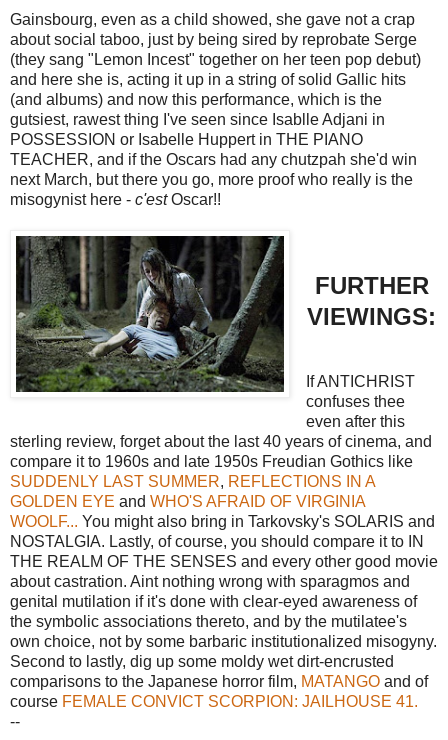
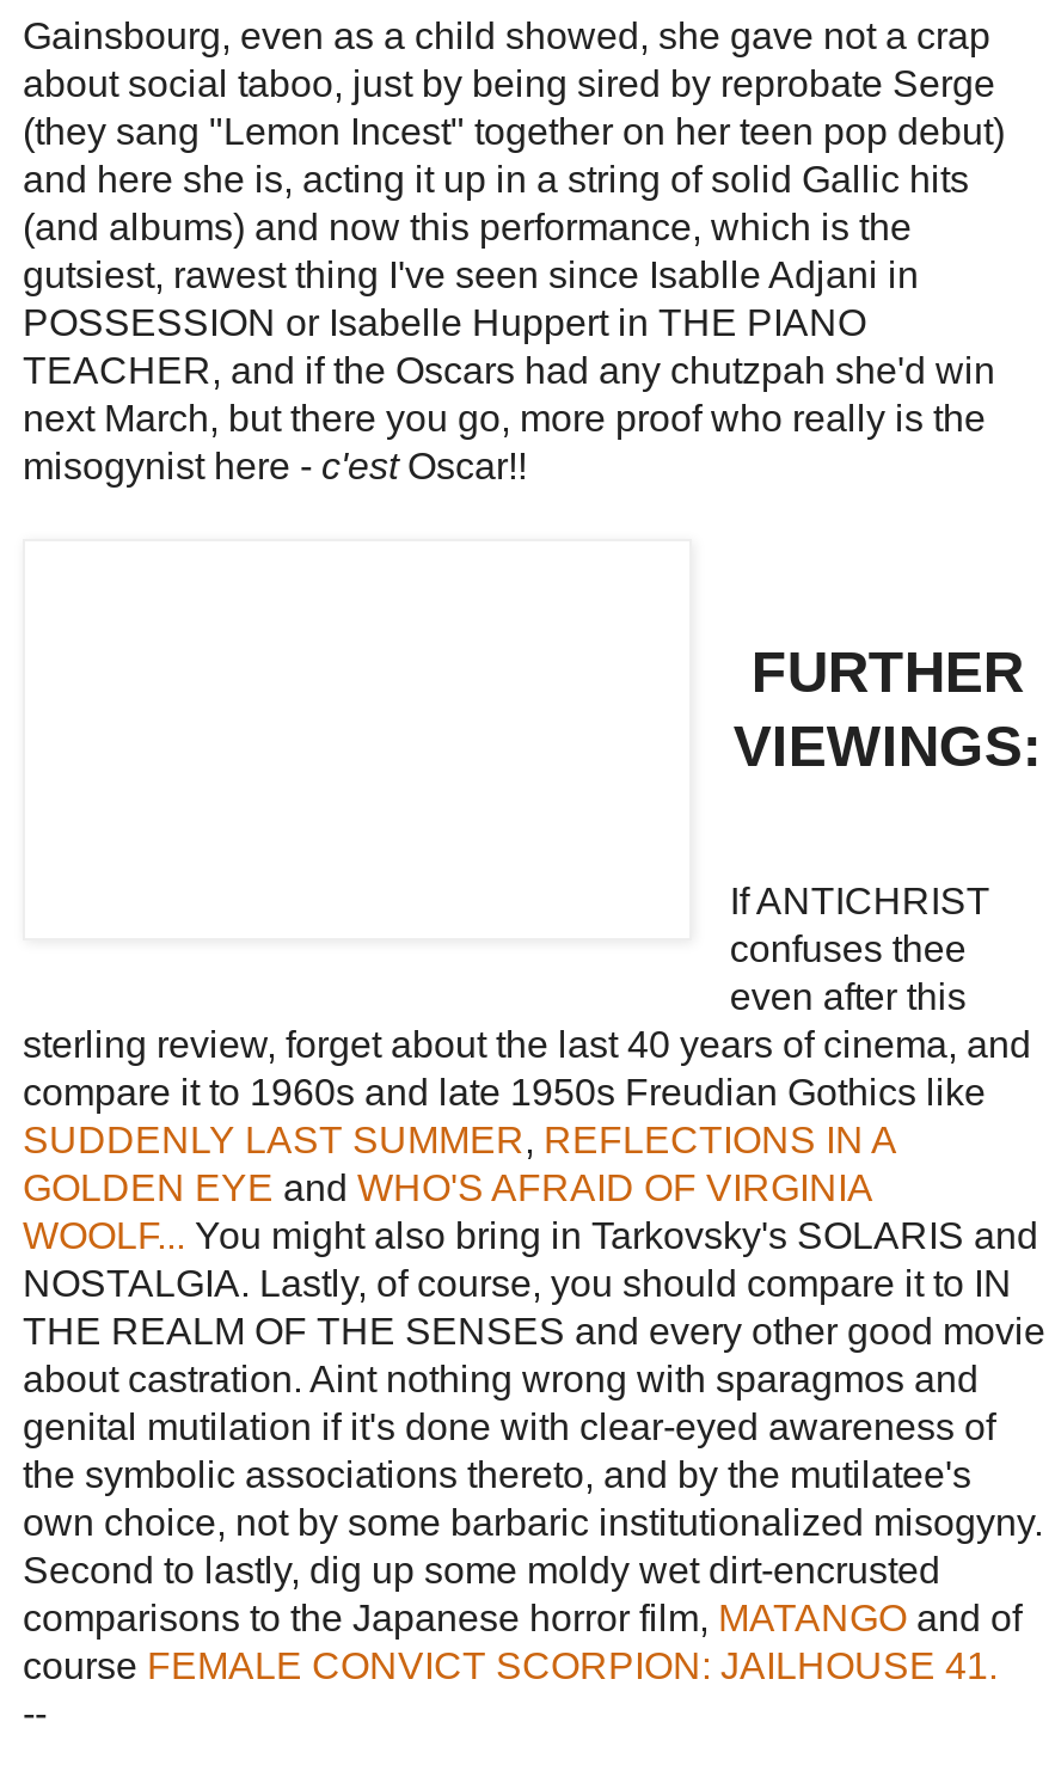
[15,235,285,393] [image] -> none

